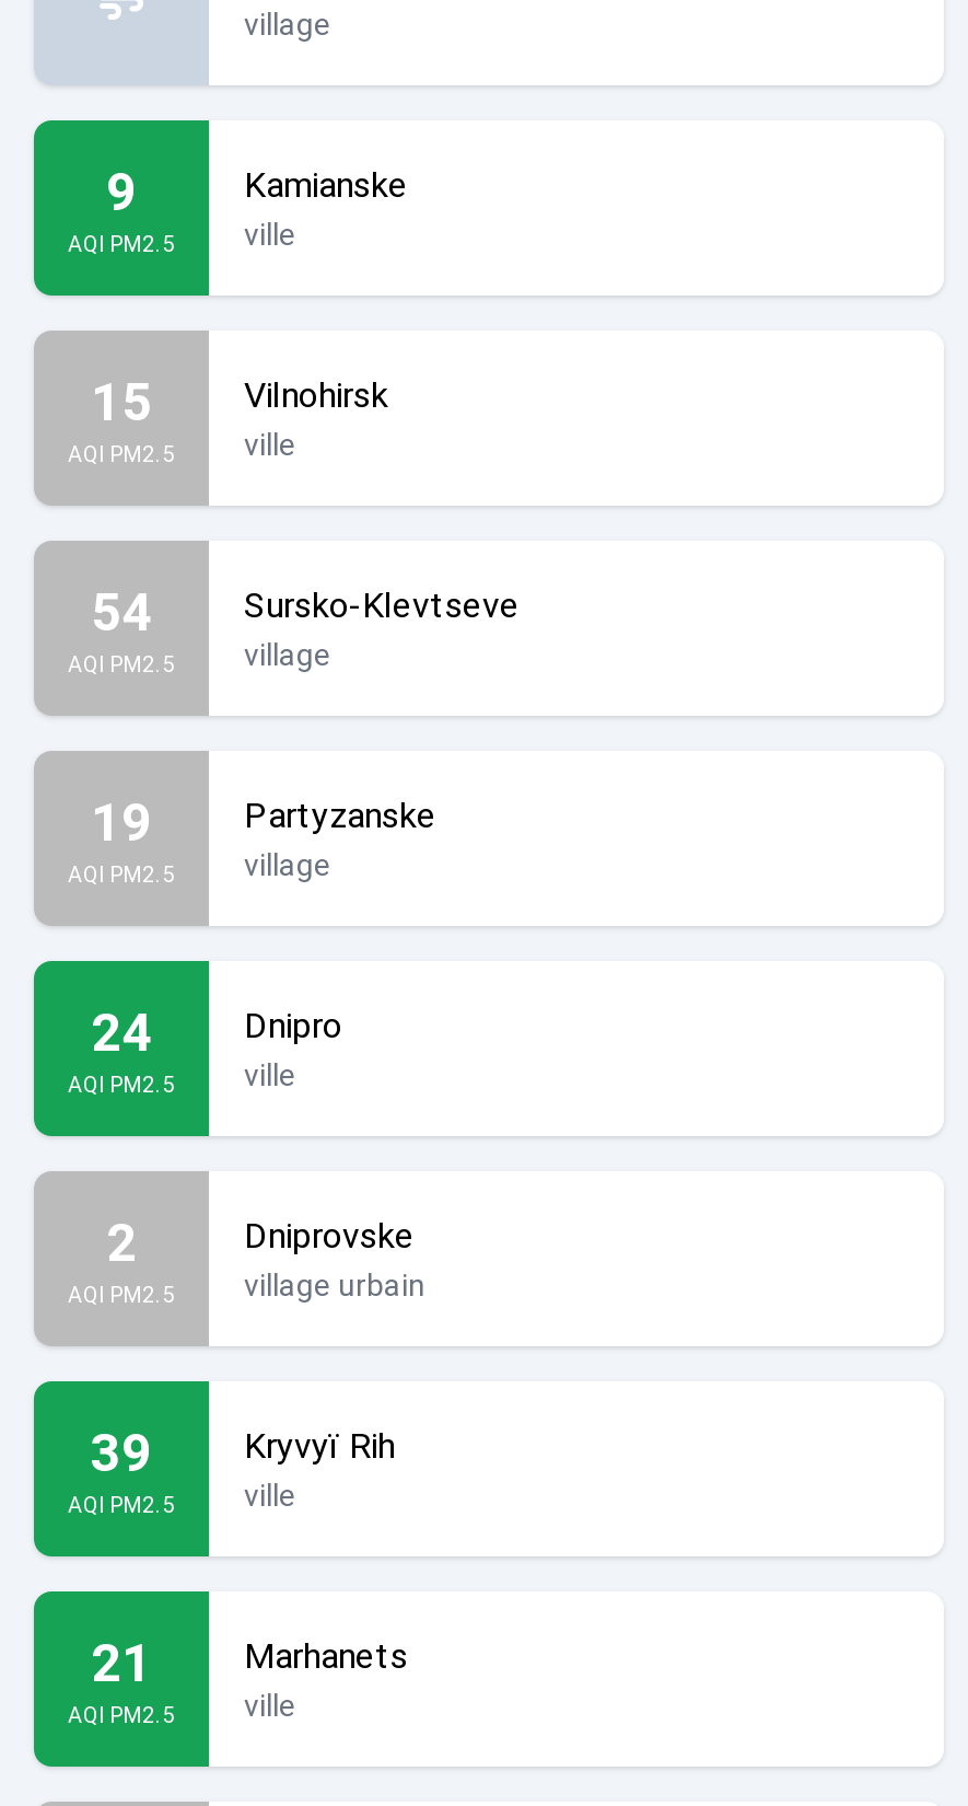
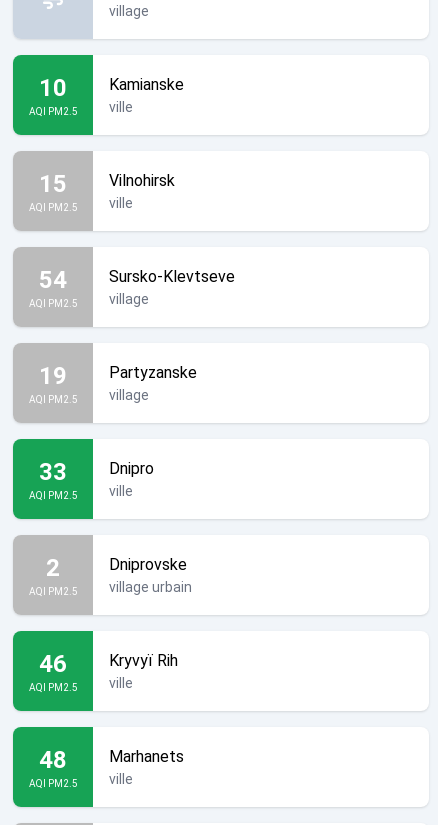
[106,161,137,222] 9 -> [39,73,67,101] 10
[91,1002,152,1063] 24 -> [39,457,67,485] 33
[91,1422,152,1483] 39 -> [39,649,67,677] 46
[91,1632,152,1693] 21 -> [39,745,67,773] 48

